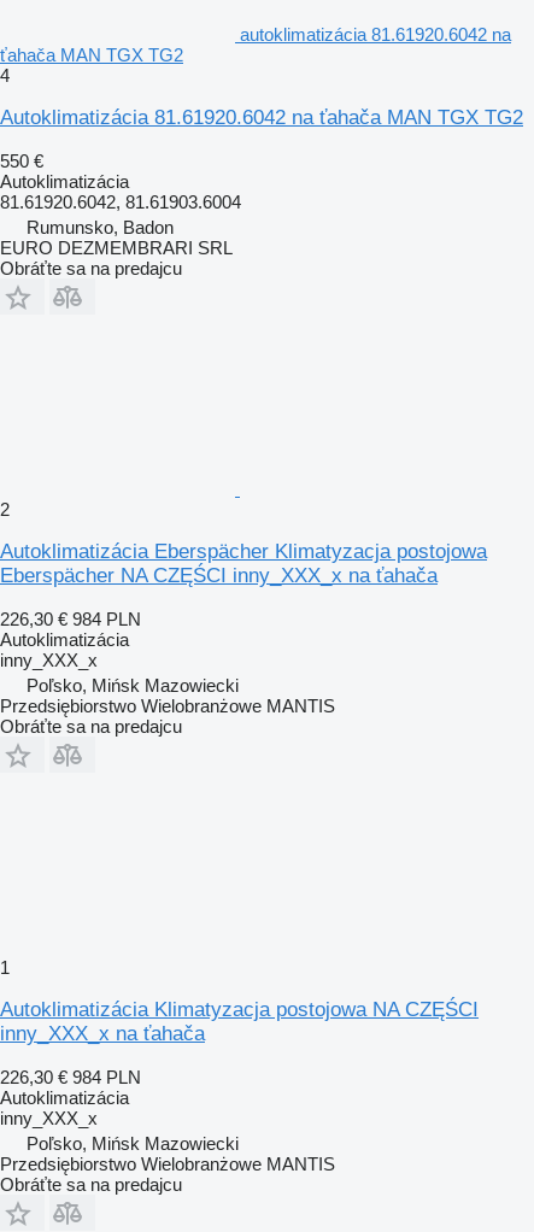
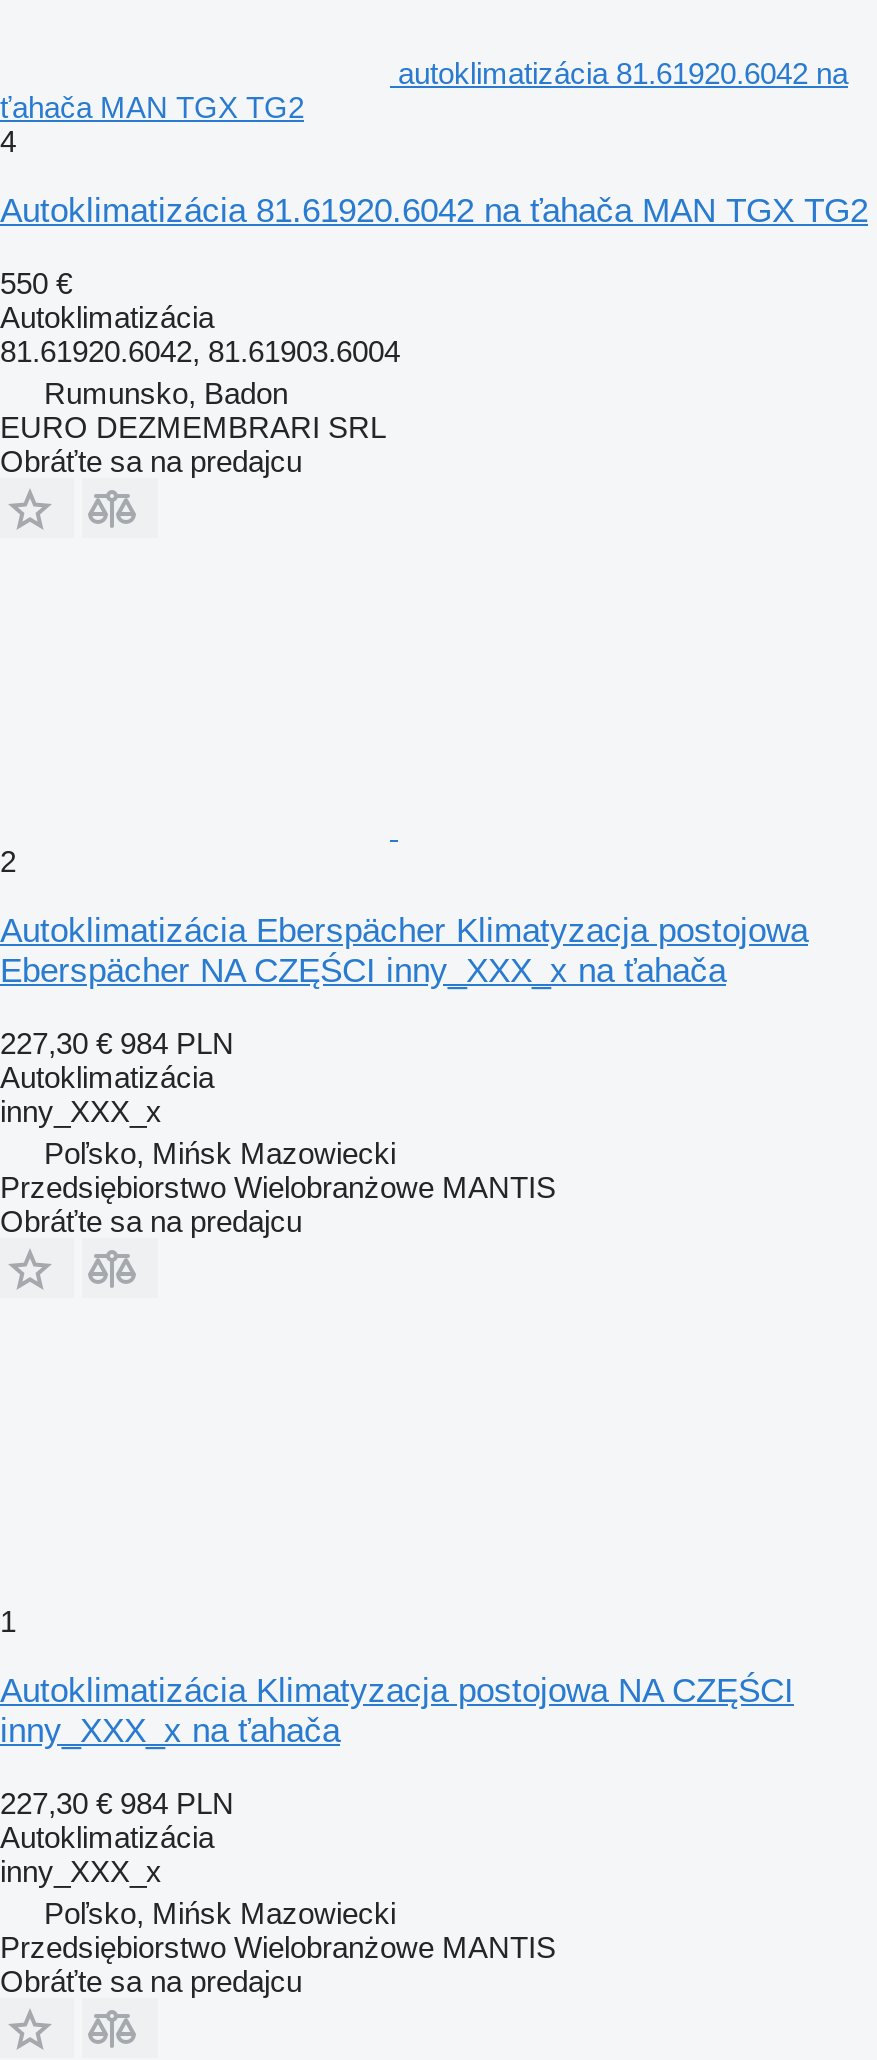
[0,608,141,629] 226,30 € 984 PLN -> [0,1025,234,1059] 227,30 € 984 PLN
[0,1066,141,1087] 226,30 € 984 PLN -> [0,1785,234,1819] 227,30 € 984 PLN

